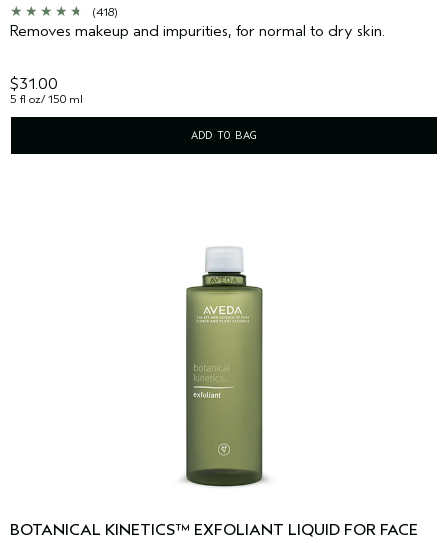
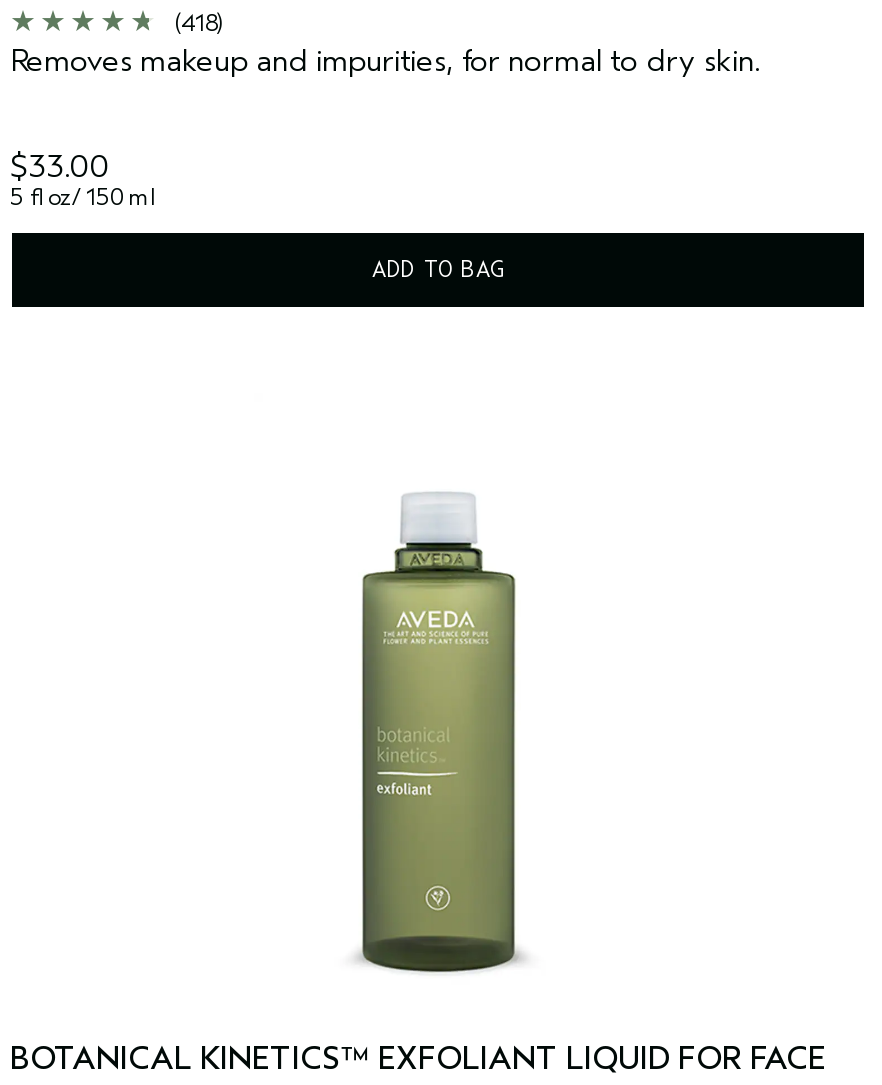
[10,75,58,93] $31.00 -> [10,149,110,185] $33.00

